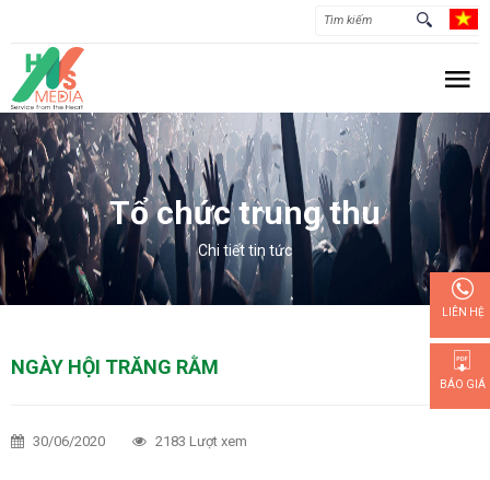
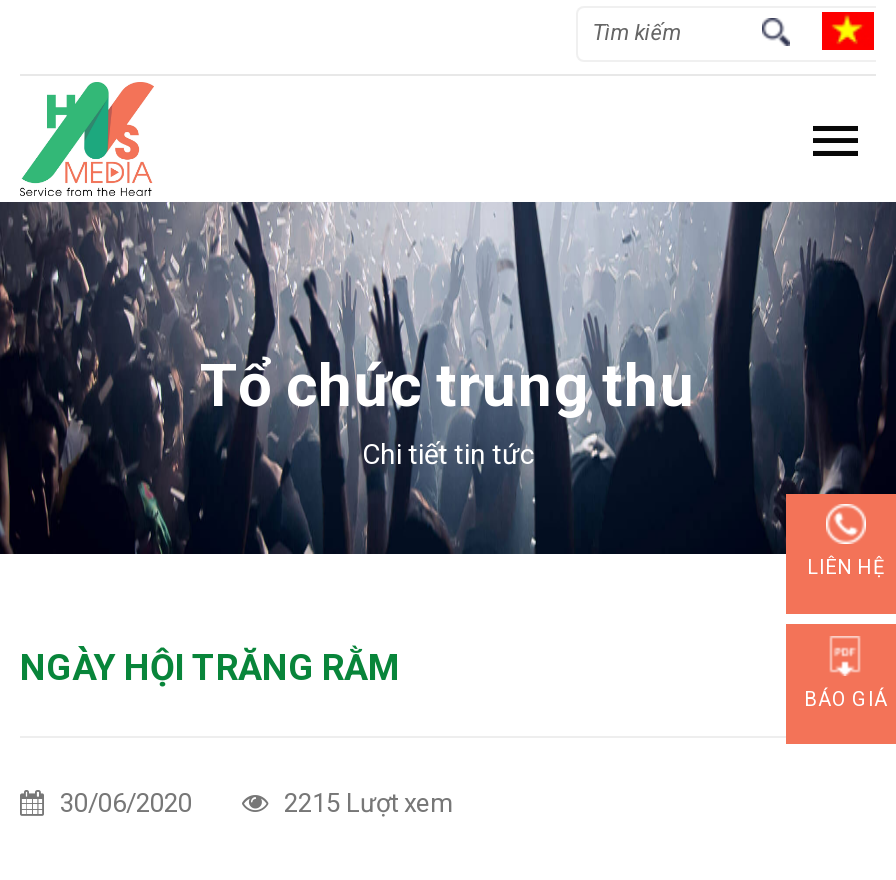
[152,433,247,449] 2183 Lượt xem -> [278,788,452,818] 2215 Lượt xem

